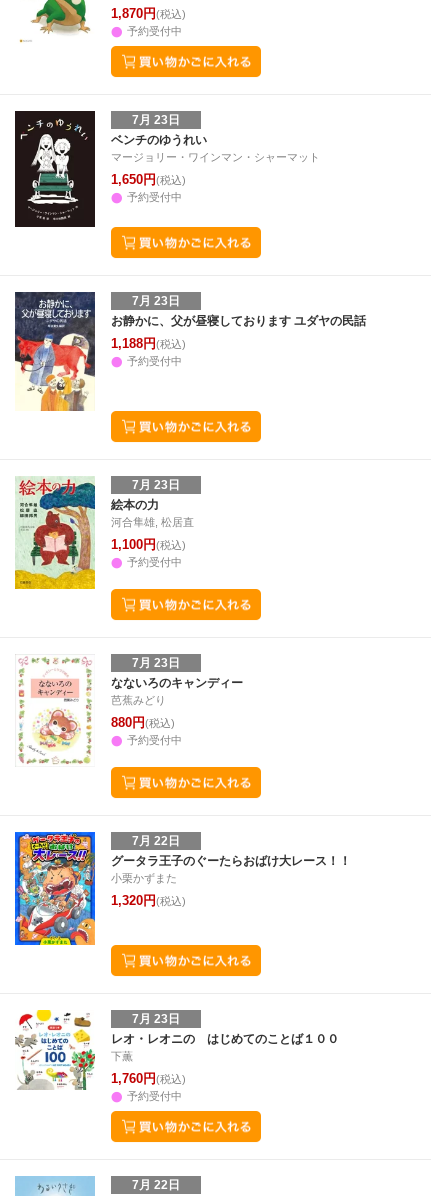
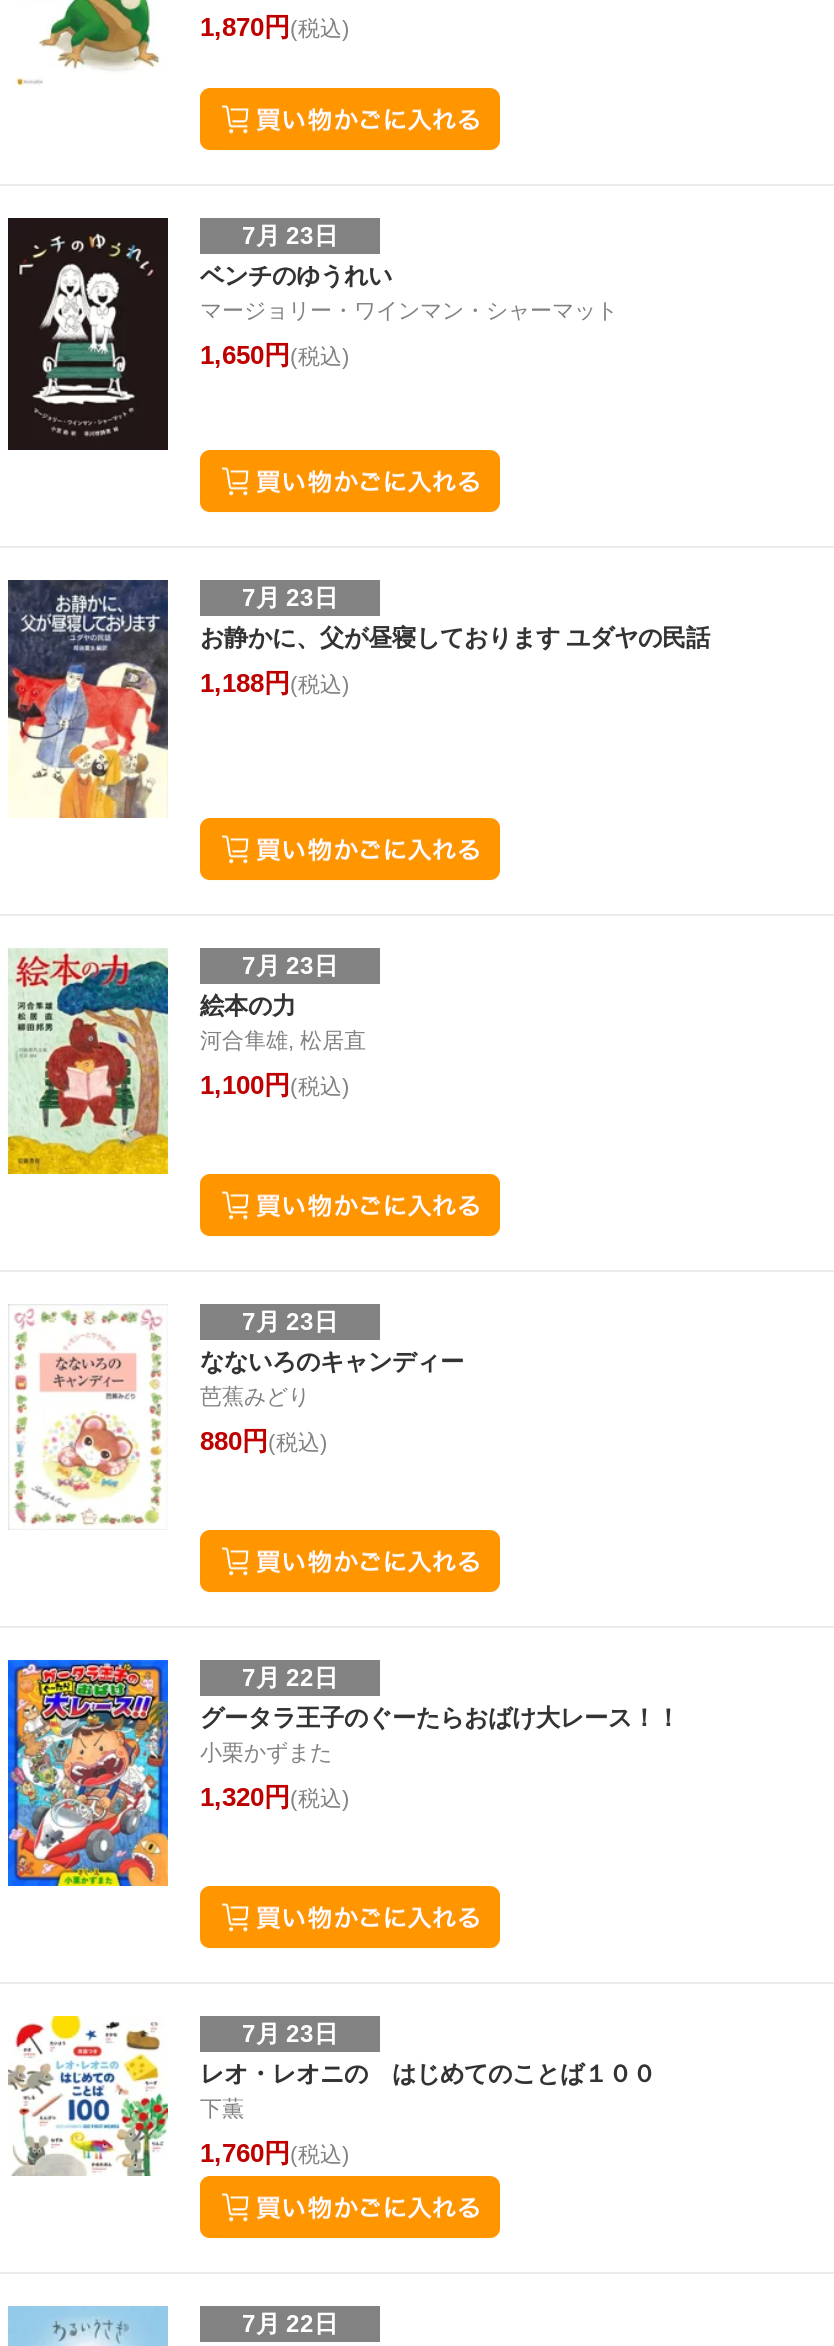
[127,25,182,37] 予約受付中 -> none
[127,191,182,203] 予約受付中 -> none
[127,355,182,367] 予約受付中 -> none
[127,556,182,568] 予約受付中 -> none
[127,734,182,746] 予約受付中 -> none
[127,1090,182,1102] 予約受付中 -> none

